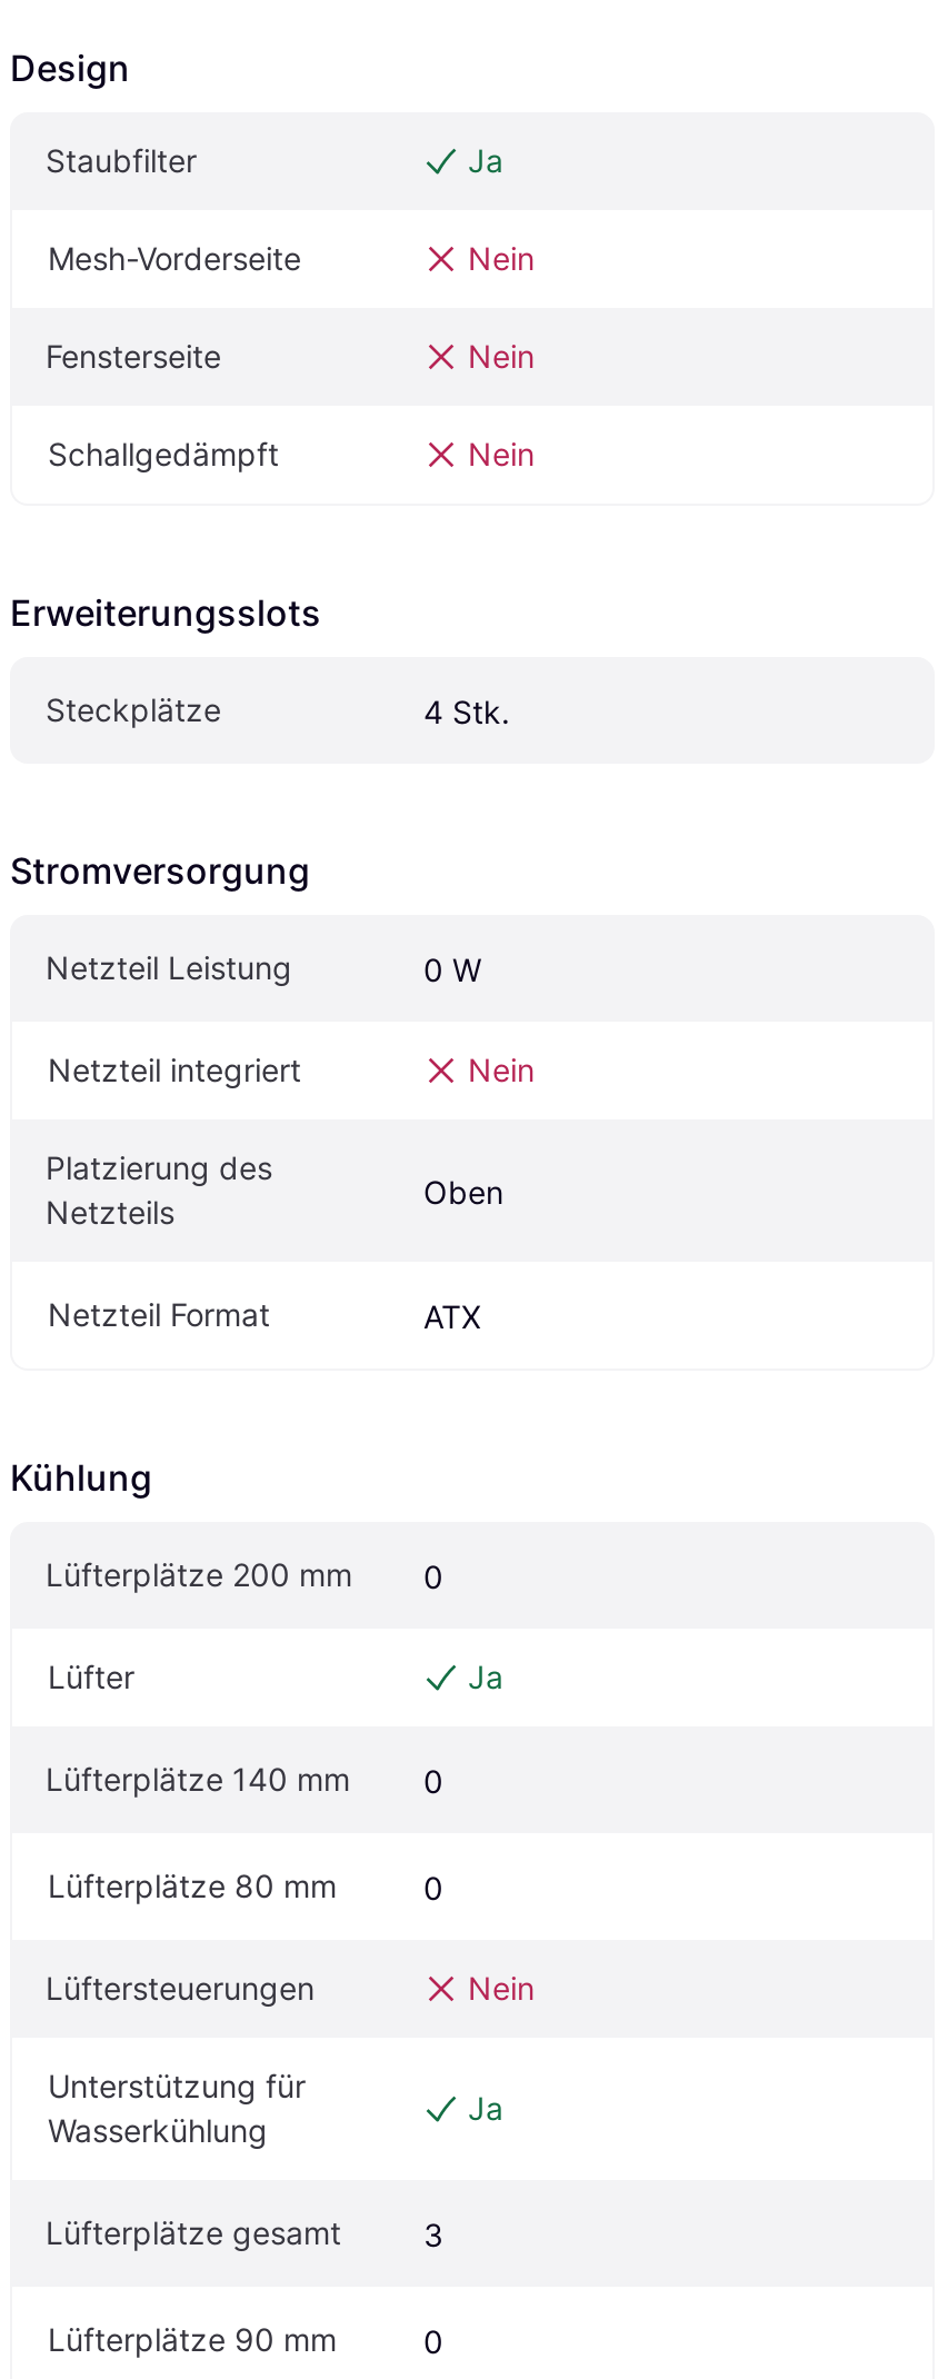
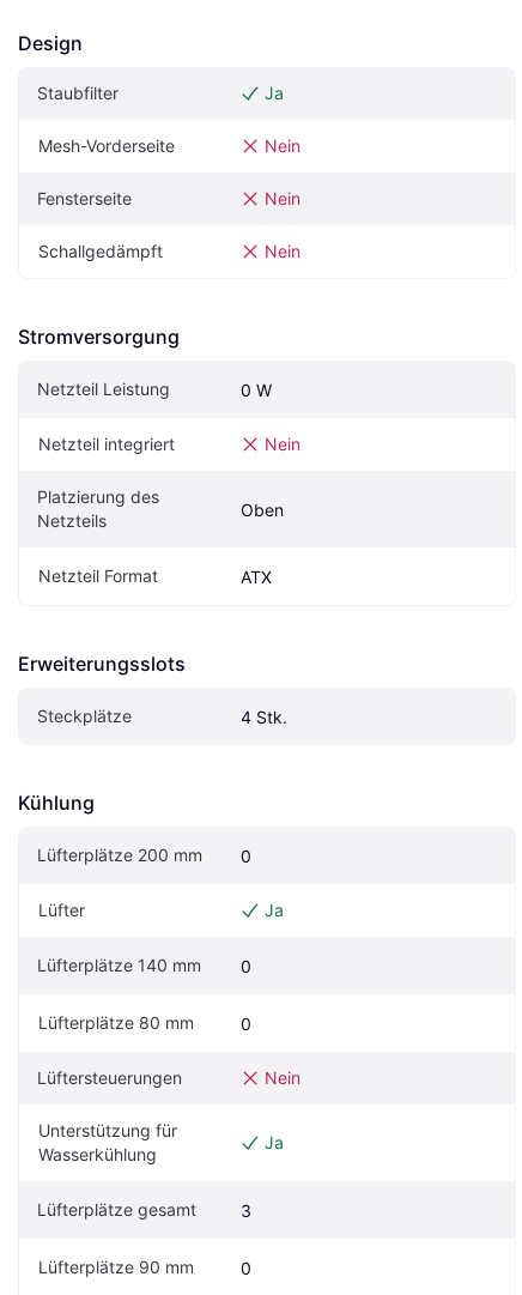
moved [10,589,510,729] -> [18,651,287,727]: Erweiterungsslots | Steckplätze | 4 Stk.
moved [10,847,535,1334] -> [18,324,301,587]: Stromversorgung | Netzteil Leistung | 0 W | ... | Netzteil Format | ATX

